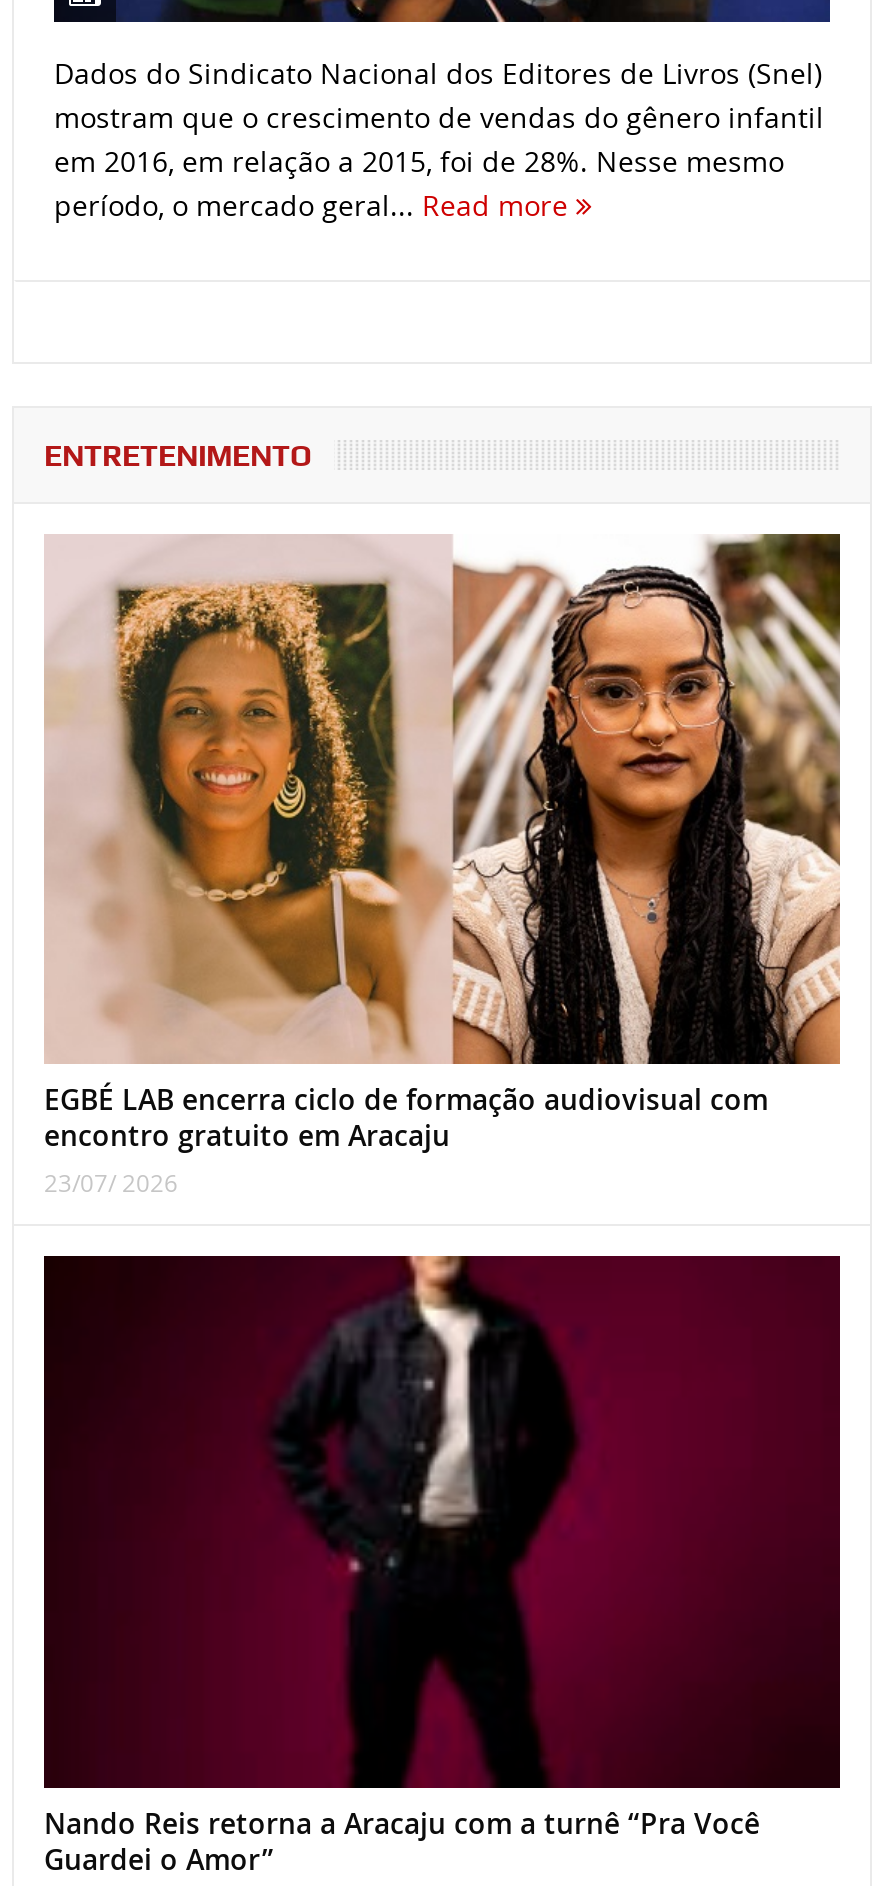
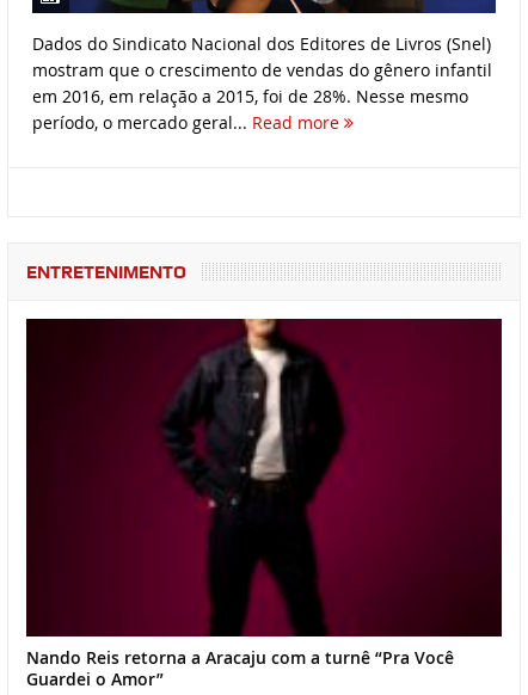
[44,532,842,1199] [image] | EGBÉ LAB encerra ciclo de formação audiovisual com | encontro gratuito em Aracaju | 23/07/ 2026 -> none

